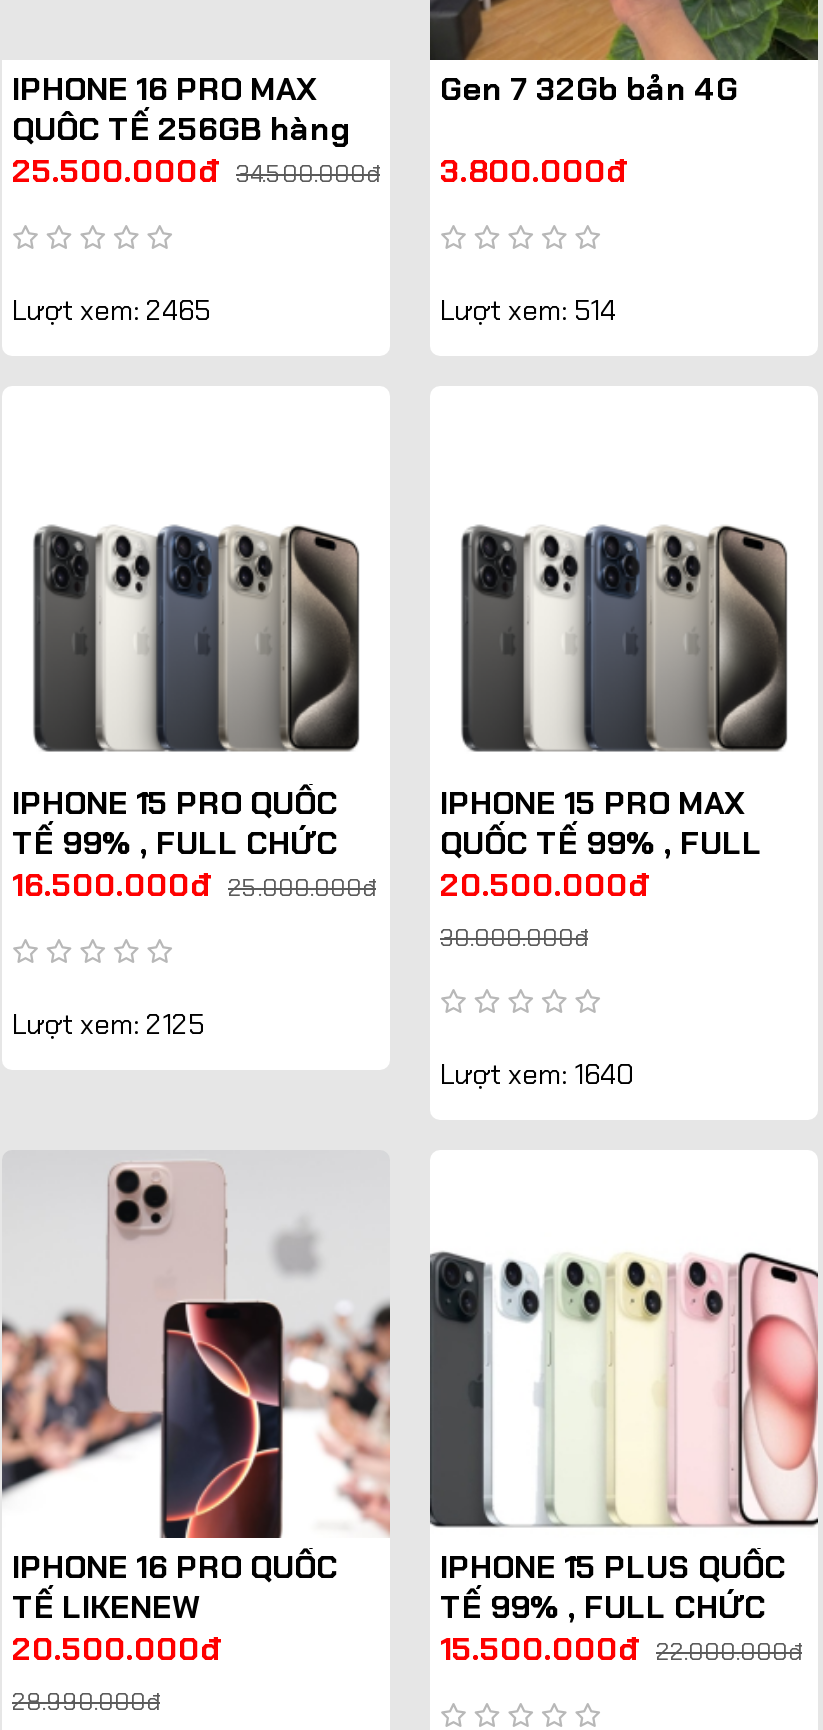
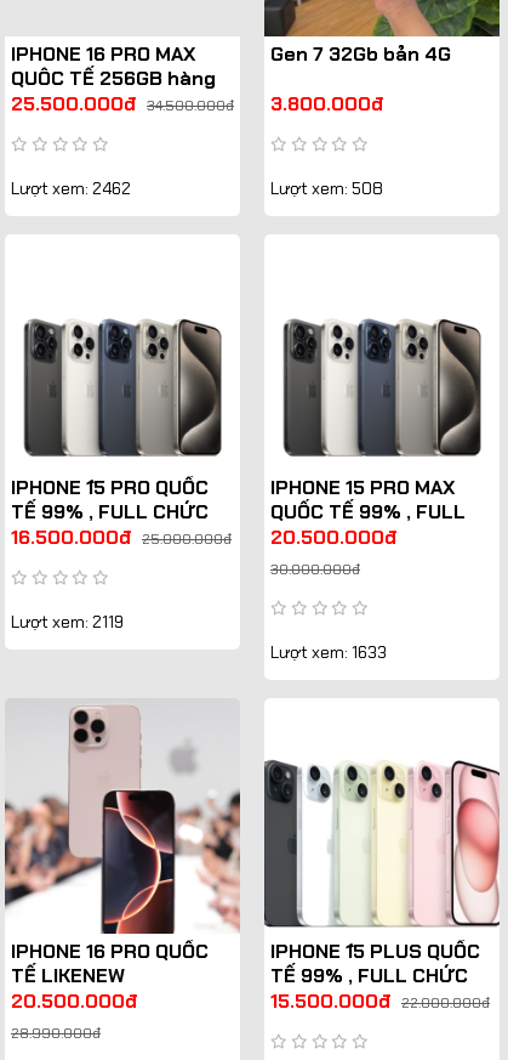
[12,292,210,328] Lượt xem: 2465 -> [11,177,131,199] Lượt xem: 2462
[440,292,616,328] Lượt xem: 514 -> [270,177,383,199] Lượt xem: 508
[12,1006,204,1042] Lượt xem: 2125 -> [11,611,124,633] Lượt xem: 2119
[440,1056,634,1092] Lượt xem: 1640 -> [270,641,387,663] Lượt xem: 1633

